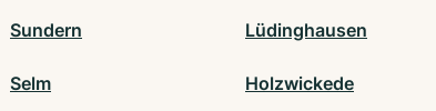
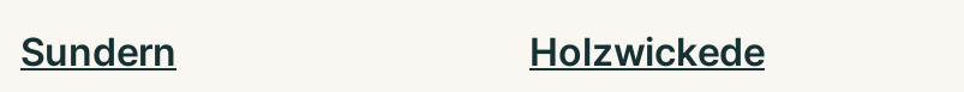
[10,19,367,95] Lüdinghausen | Selm -> none

